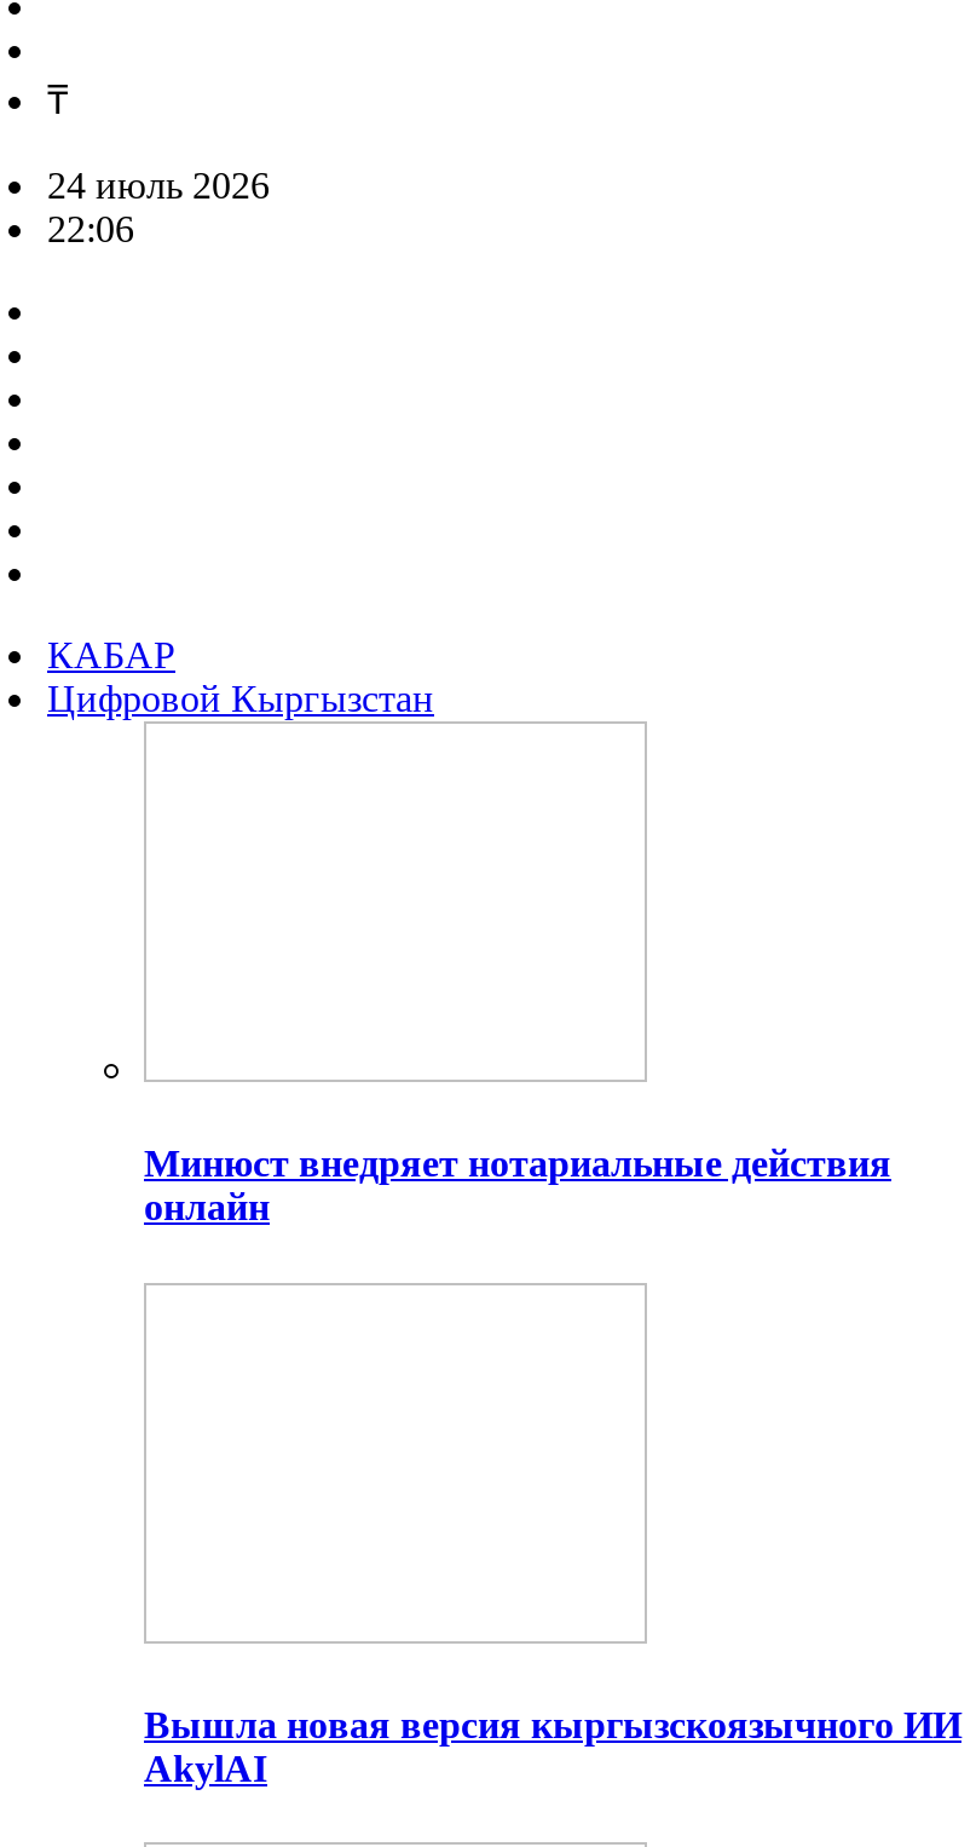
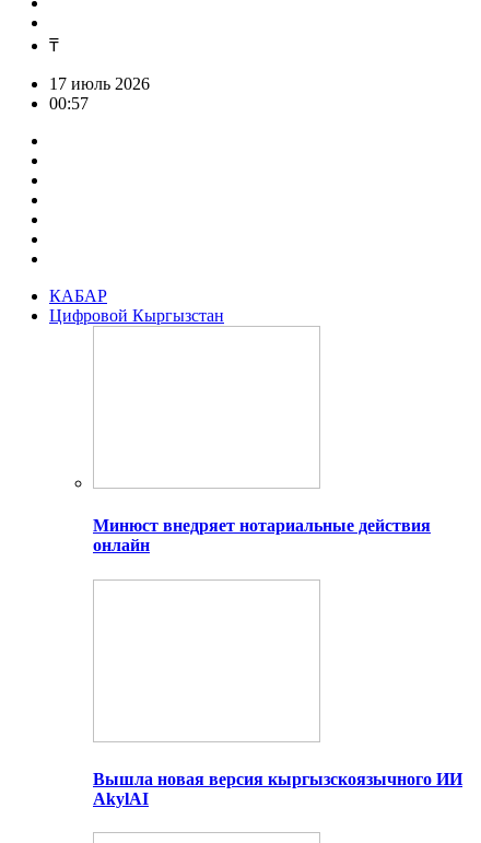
[47,165,270,206] 24 июль 2026 -> [49,74,150,93] 17 июль 2026
[47,208,134,249] 22:06 -> [49,94,89,113] 00:57

